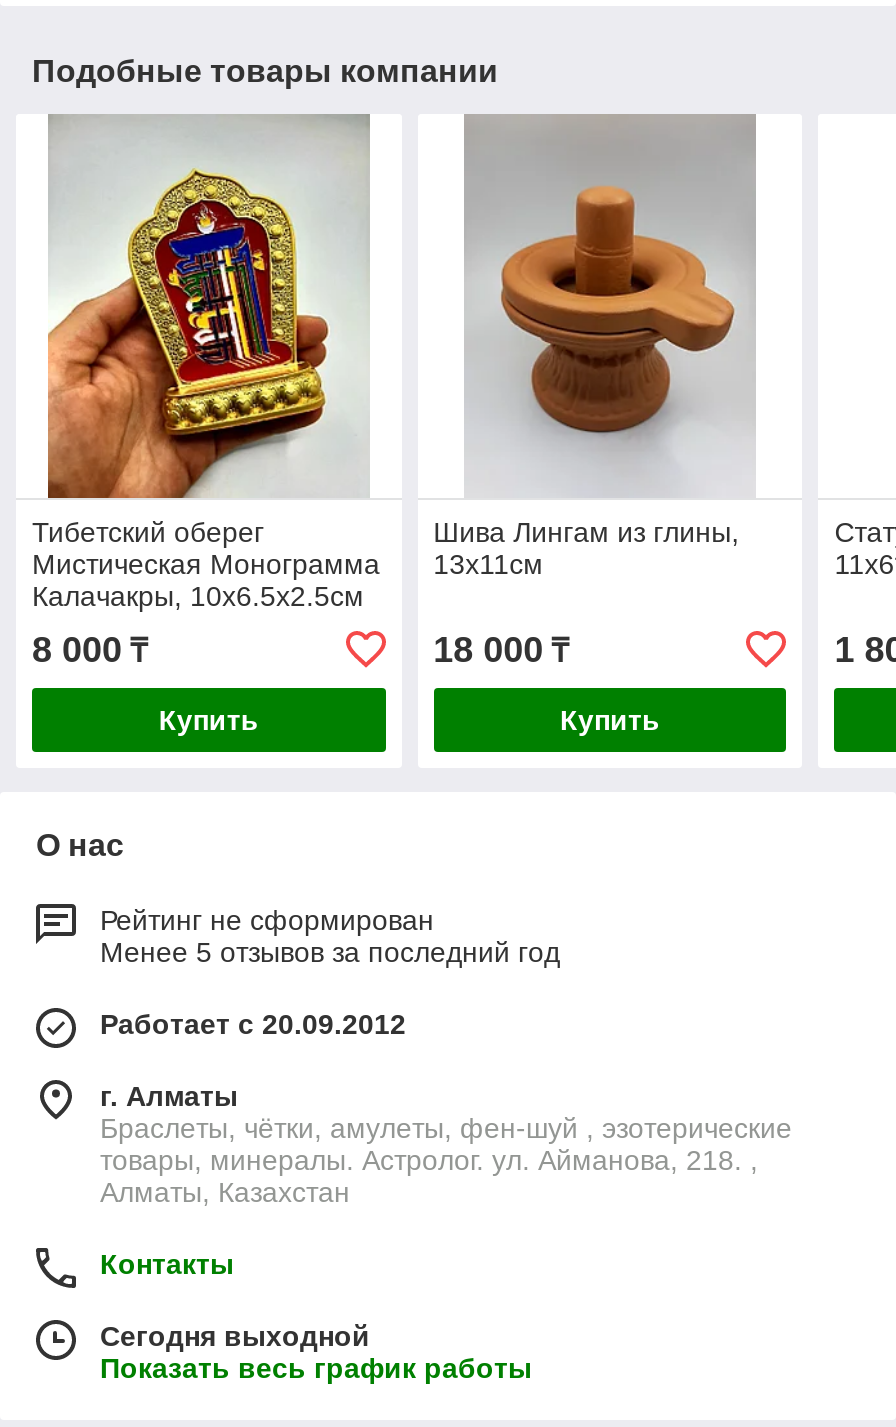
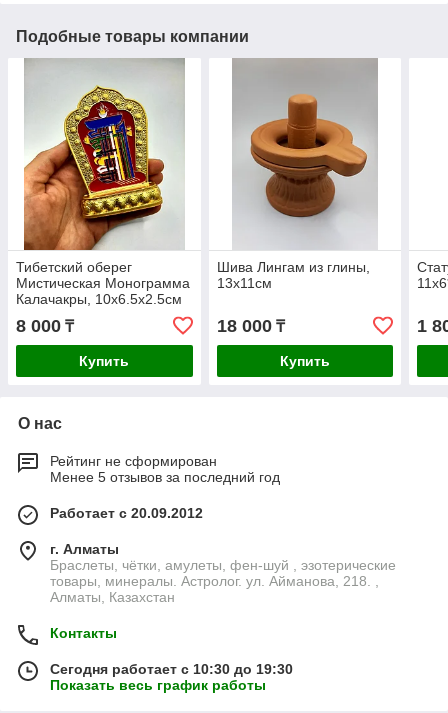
[100,1321,370,1353] Сегодня выходной -> [50,661,293,677] Сегодня работает с 10:30 до 19:30

